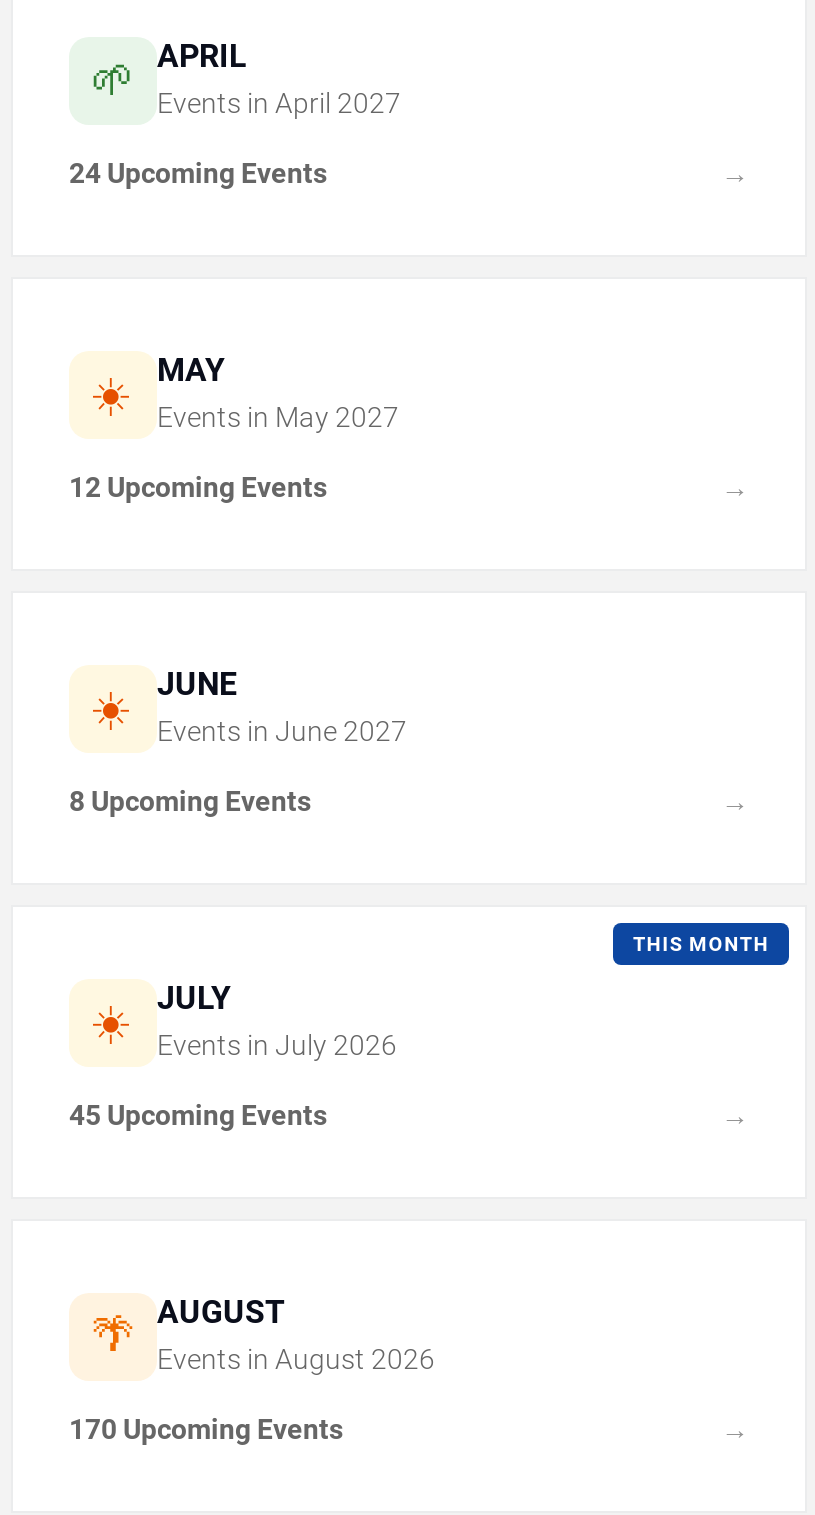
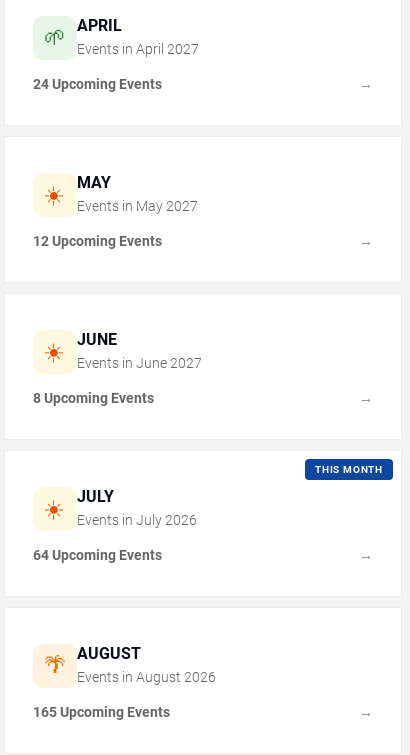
[69,1098,327,1130] 45 Upcoming Events -> [33,546,162,562] 64 Upcoming Events
[69,1412,343,1444] 170 Upcoming Events -> [33,703,170,719] 165 Upcoming Events

